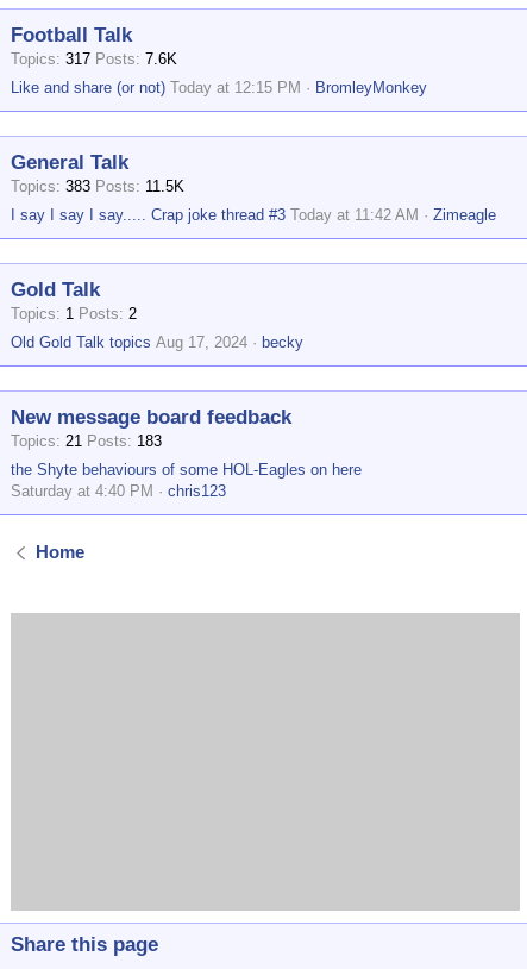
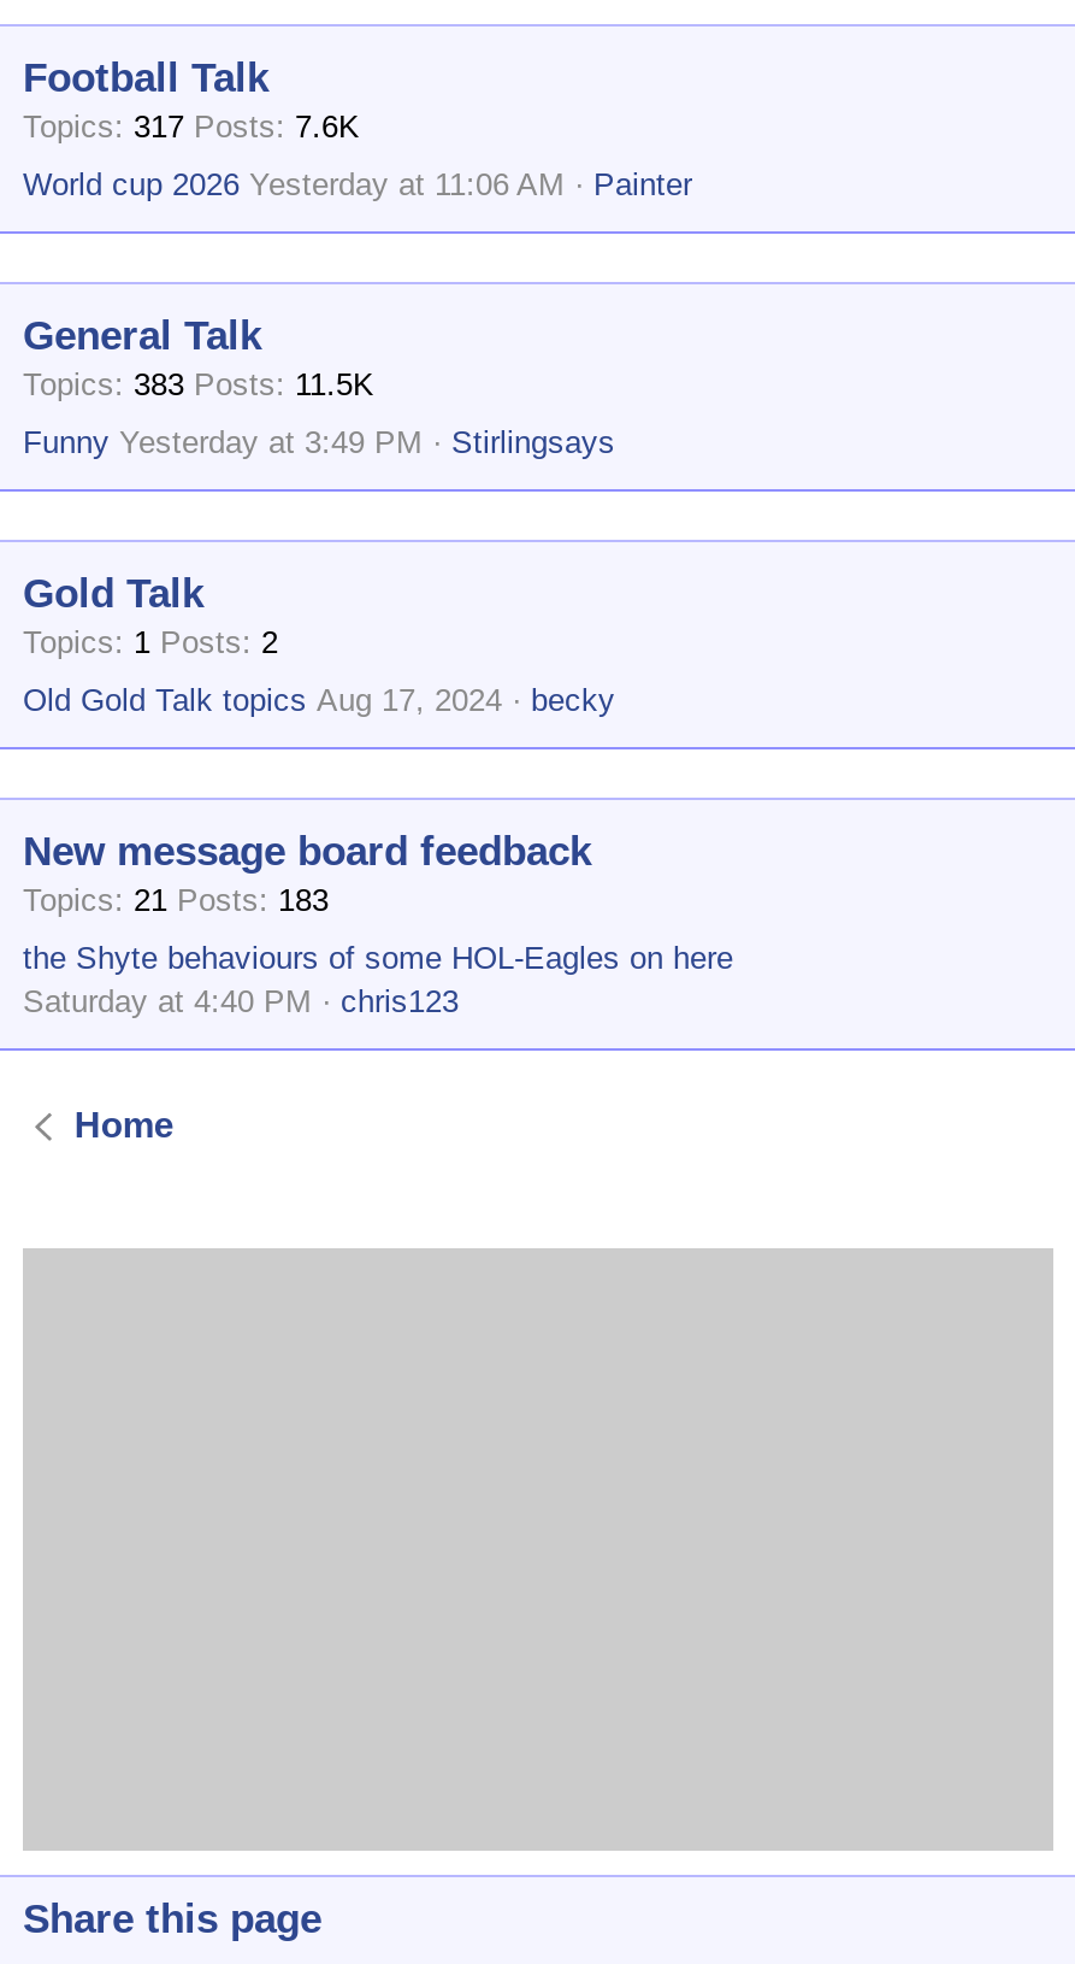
[11,79,427,96] Like and share (or not) Today at 12:15 PM | BromleyMonkey -> [23,166,692,202] World cup 2026 Yesterday at 11:06 AM | Painter
[11,206,496,224] I say I say I say..... Crap joke thread #3 Today at 11:42 AM | Zimeagle -> [23,424,615,460] Funny Yesterday at 3:49 PM | Stirlingsays

